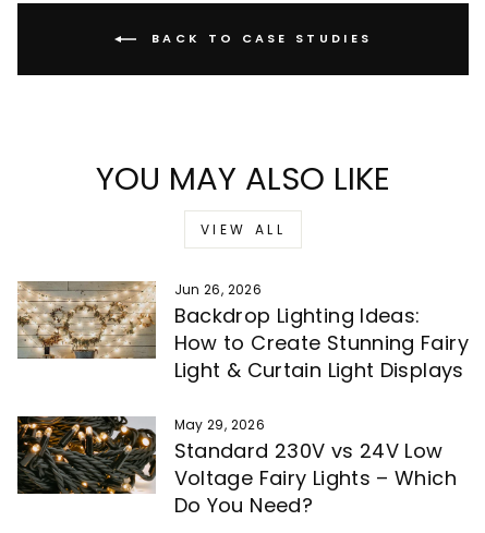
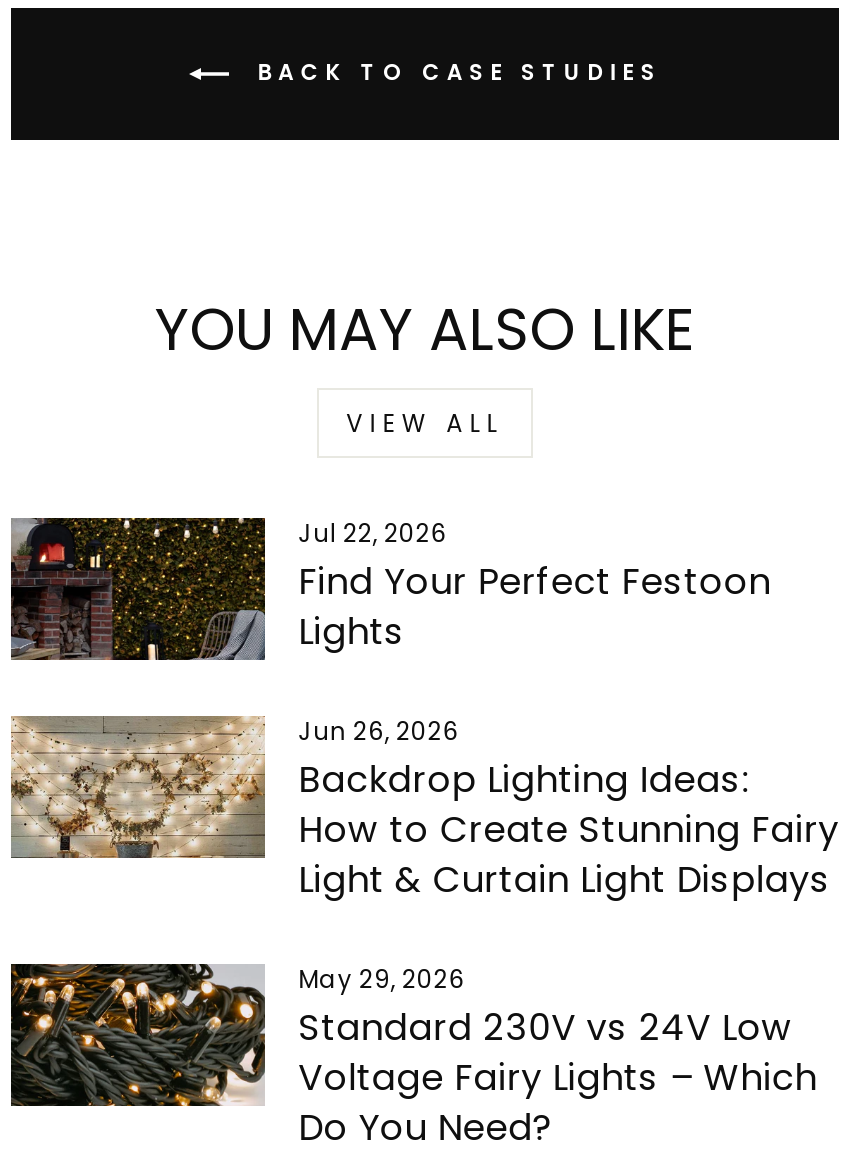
none -> [9,515,771,662] [image] | Jul 22, 2026 | Find Your Perfect Festoon | Lights

